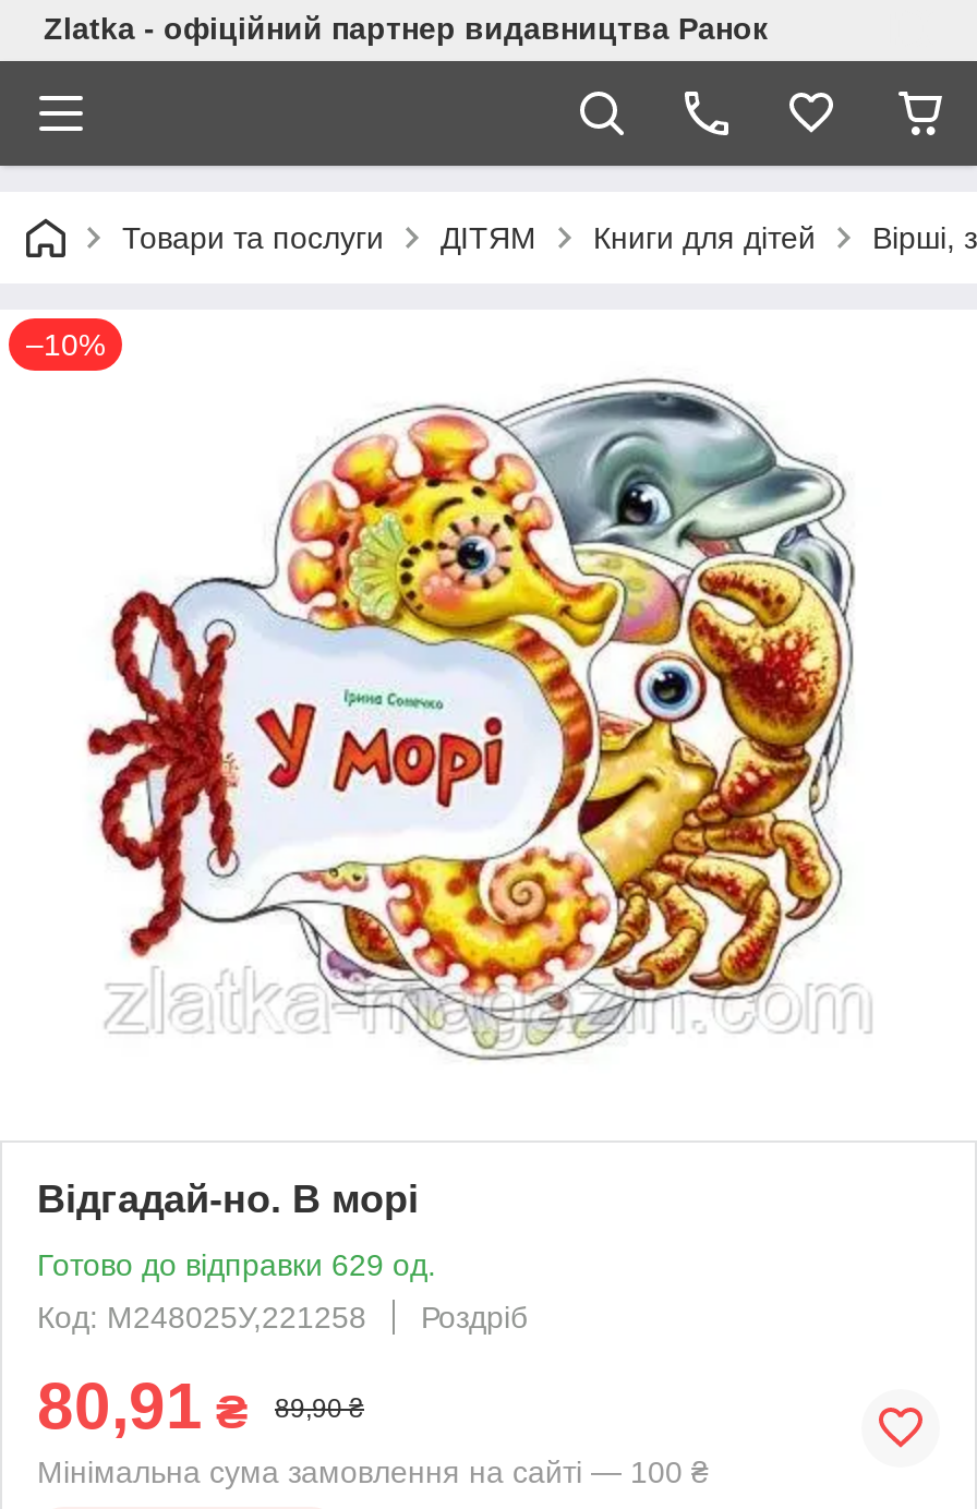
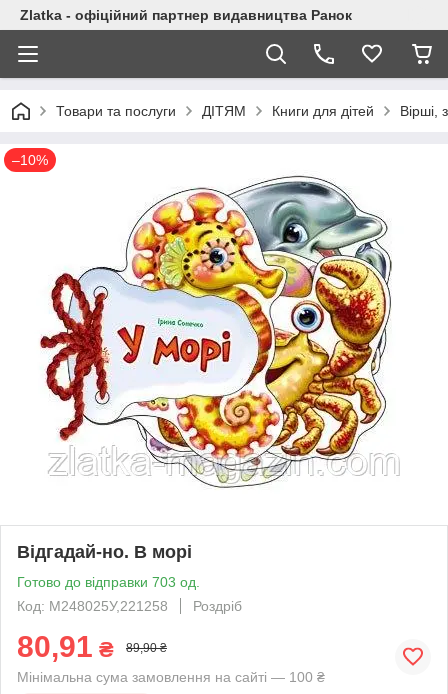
[37,1247,436,1282] Готово до відправки 629 од. -> [17,574,200,590] Готово до відправки 703 од.

